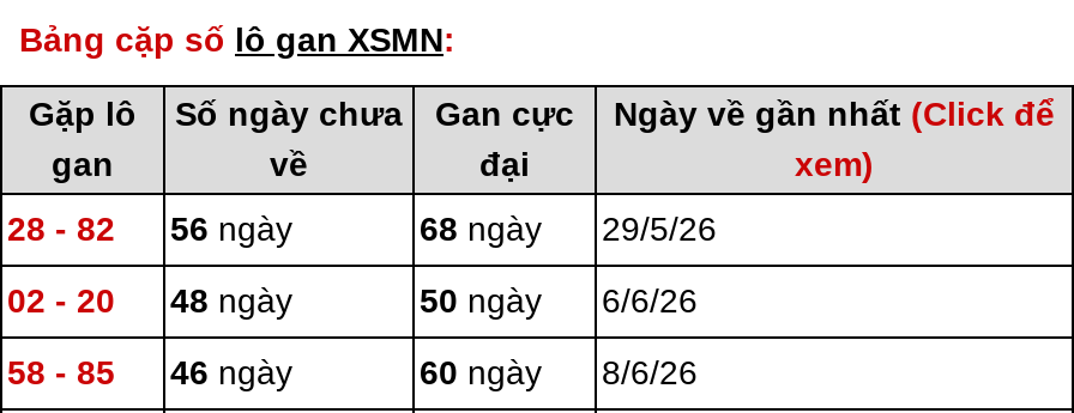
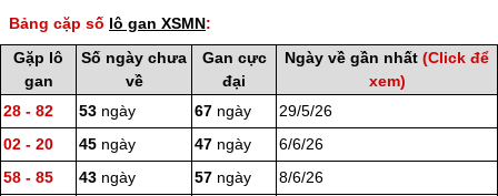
[7,209,292,248] 28 - 82 56 ngày -> [3,102,136,120] 28 - 82 53 ngày
[420,209,717,248] 68 ngày 29/5/26 -> [195,102,332,120] 67 ngày 29/5/26
[7,281,292,320] 02 - 20 48 ngày -> [3,135,136,153] 02 - 20 45 ngày
[420,281,698,320] 50 ngày 6/6/26 -> [195,135,323,153] 47 ngày 6/6/26
[7,353,292,391] 58 - 85 46 ngày -> [3,168,136,186] 58 - 85 43 ngày
[420,353,698,391] 60 ngày 8/6/26 -> [195,168,323,186] 57 ngày 8/6/26

